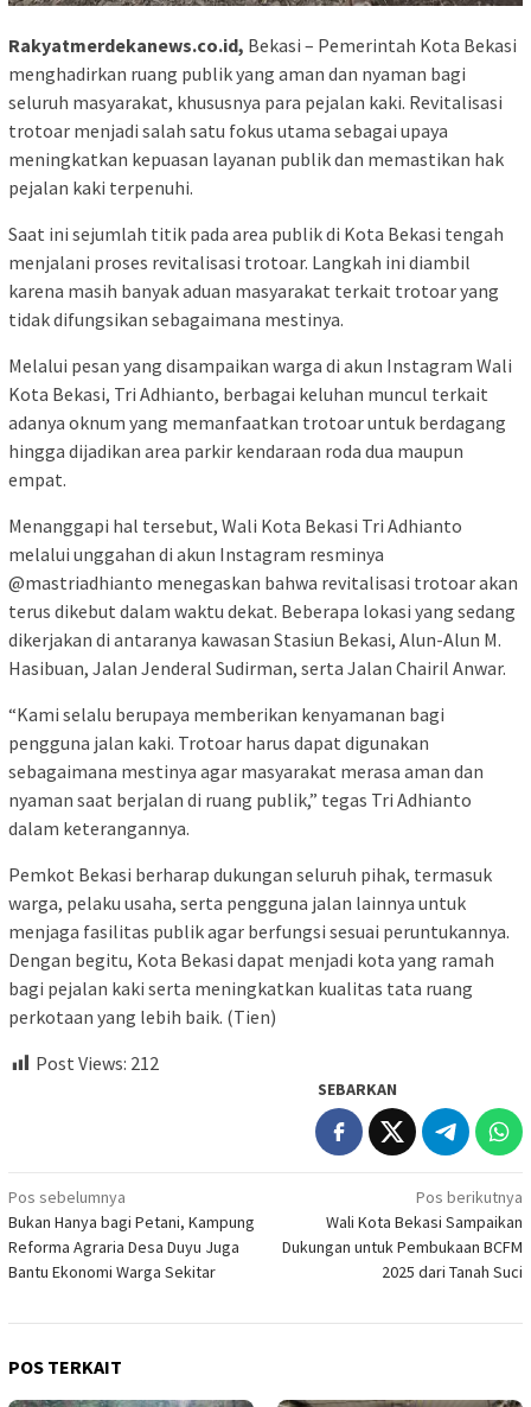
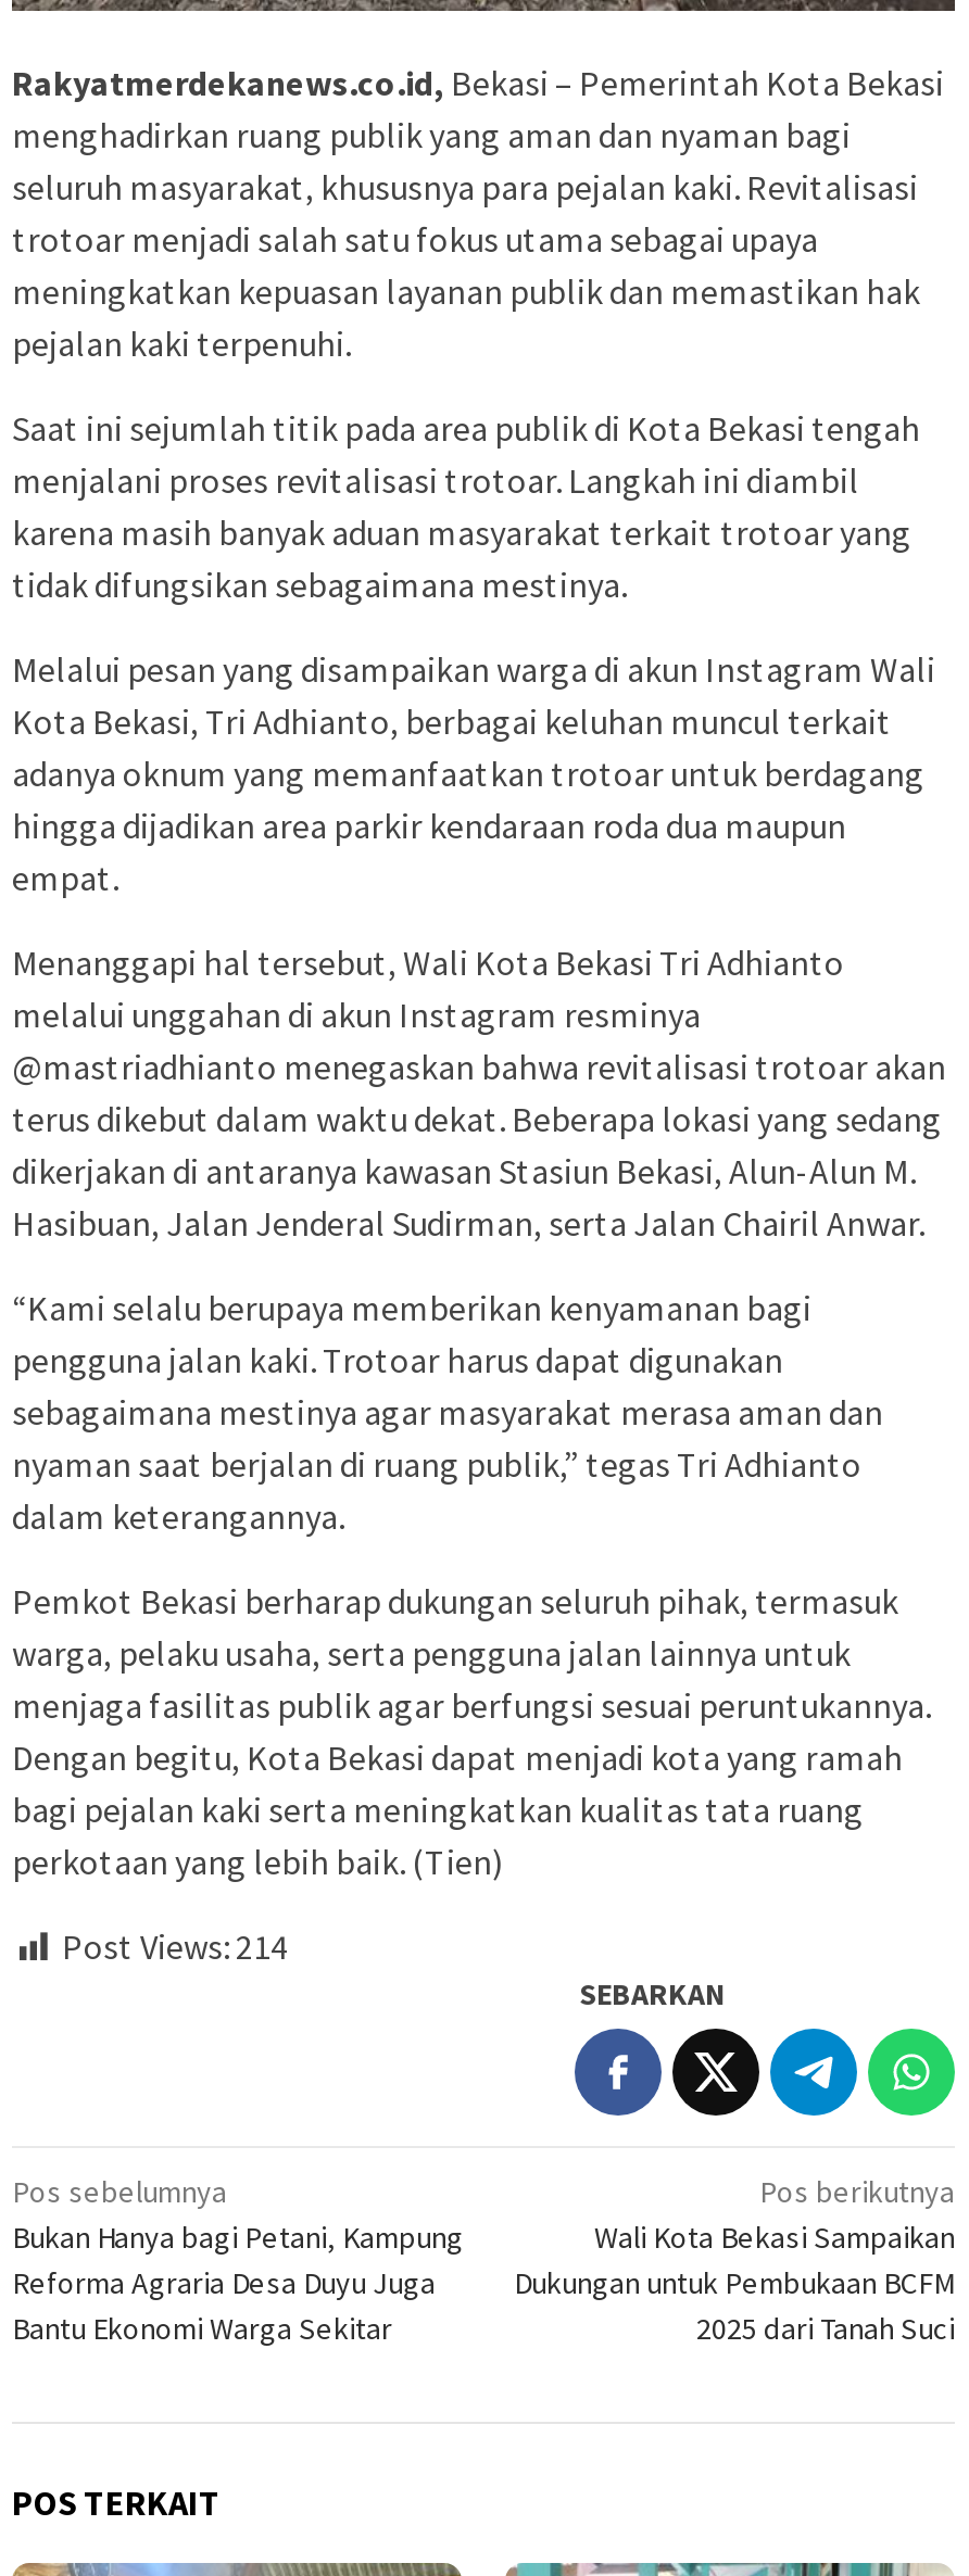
[36,1051,159,1074] Post Views: 212 -> [62,1924,288,1967] Post Views: 214

